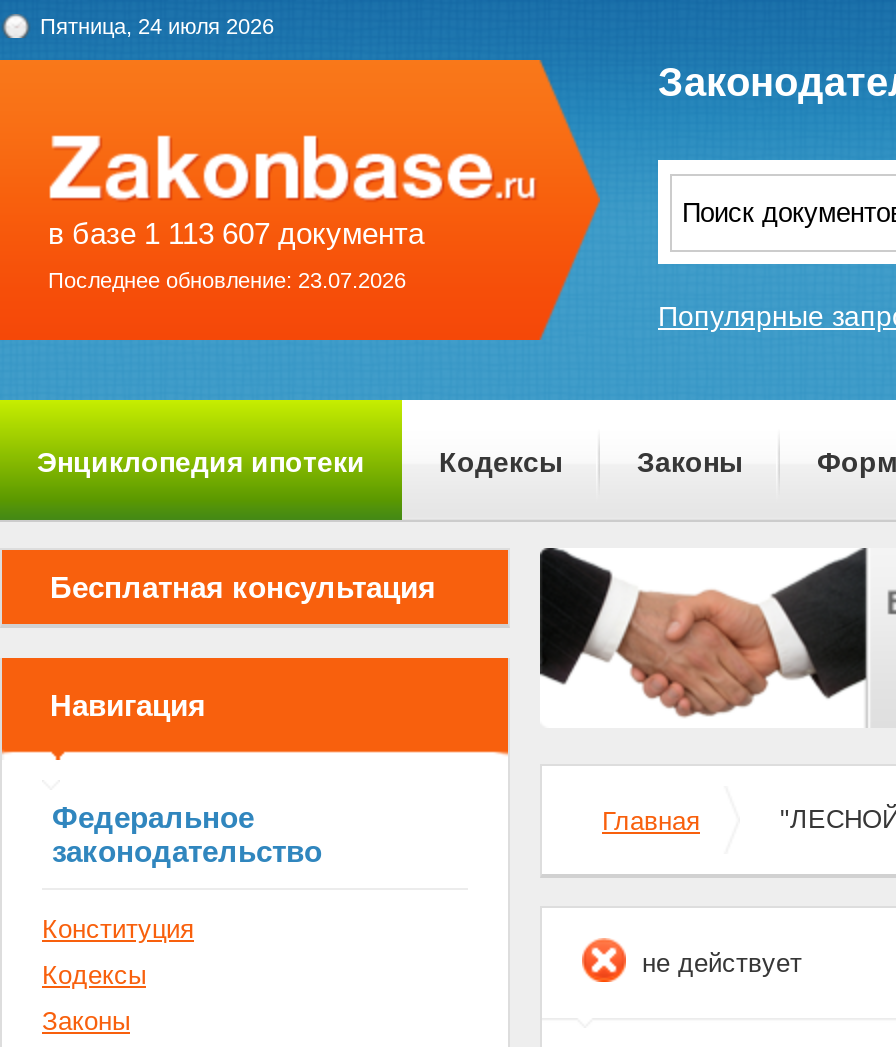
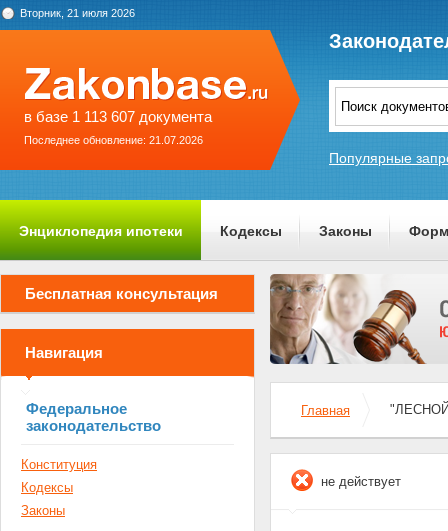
[40,14,274,38] Пятница, 24 июля 2026 -> [20,7,135,19] Вторник, 21 июля 2026
[48,268,406,292] Последнее обновление: 23.07.2026 -> [24,134,203,146] Последнее обновление: 21.07.2026
[538,546,890,728] [image] -> [269,273,445,365] [image]

